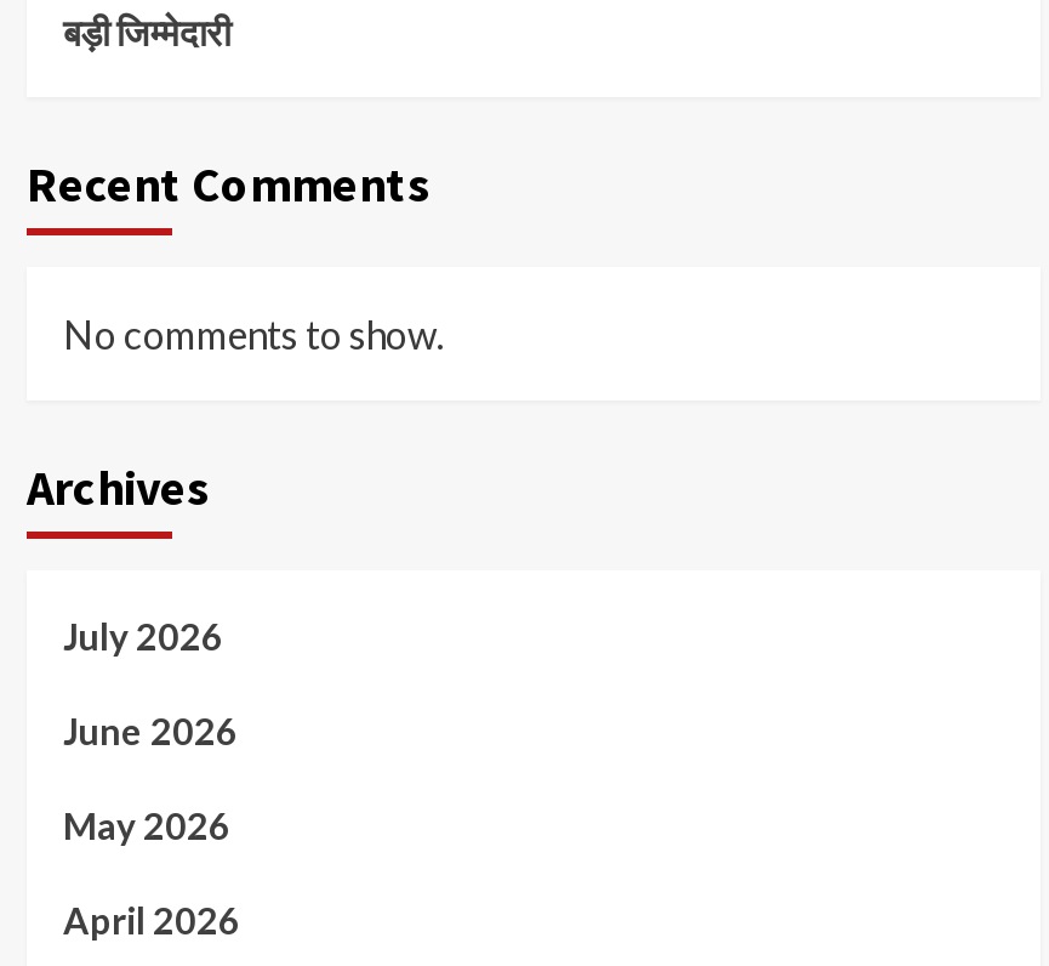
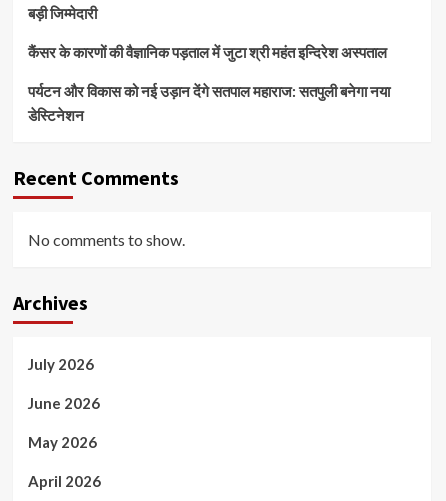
none -> [28,43,390,124] कैंसर के कारणों की वैज्ञानिक पड़ताल में जुटा श्री महंत इन्दिरेश अस्पताल | पर्यटन और विकास को नई उड़ान देंगे सतपाल महाराज: सतपुली बनेगा नया | डेस्टिनेशन

